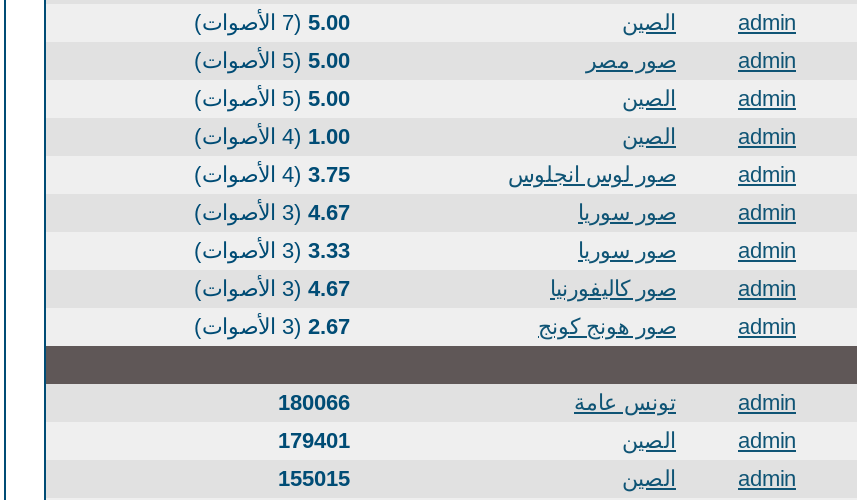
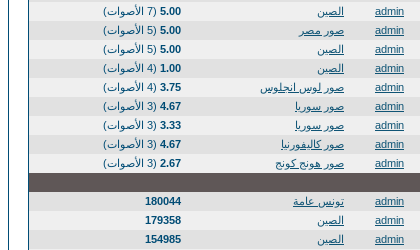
[278,390,350,414] 180066 -> [145,195,181,207] 180044
[278,428,350,452] 179401 -> [145,214,181,226] 179358
[278,466,350,490] 155015 -> [145,233,181,245] 154985

